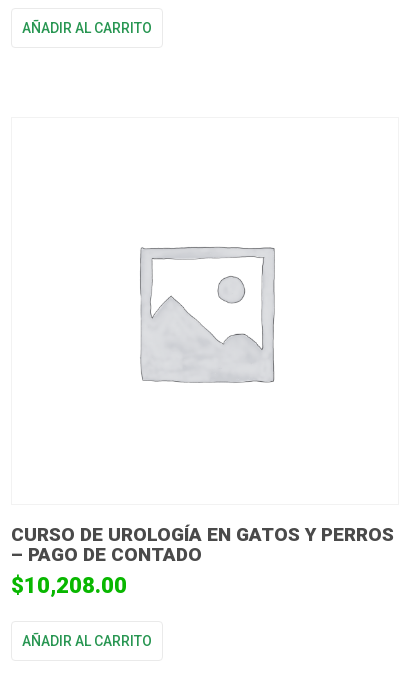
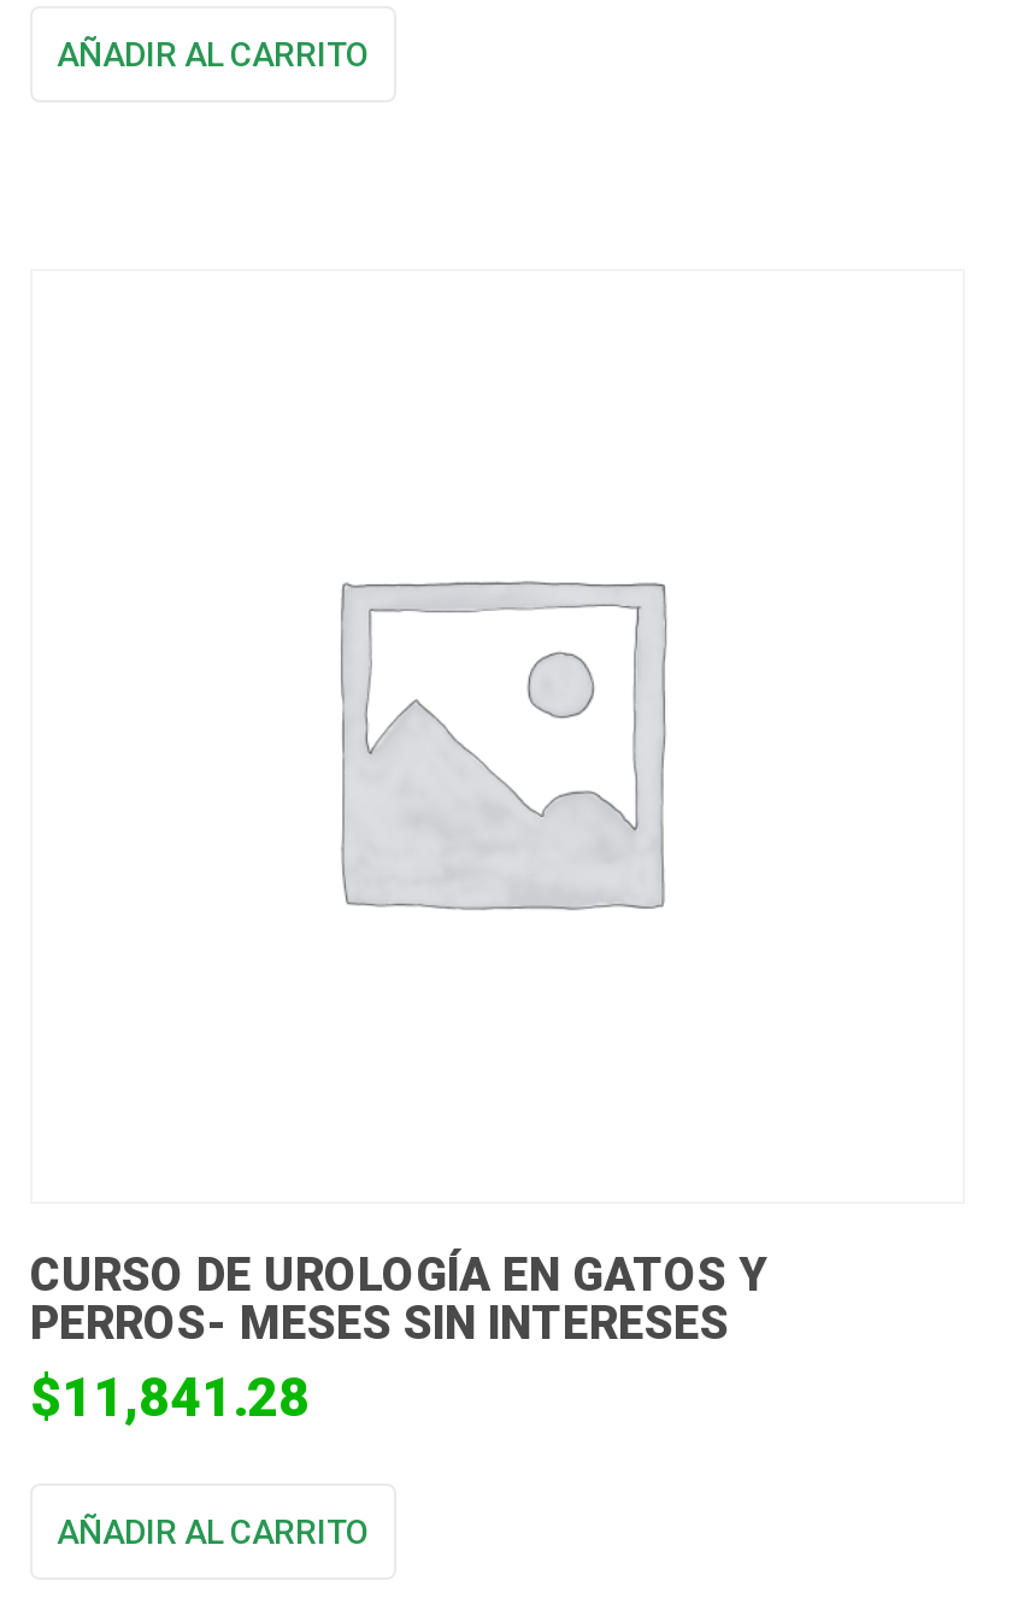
[11,523,394,598] CURSO DE UROLOGÍA EN GATOS Y PERROS | – PAGO DE CONTADO | $10,208.00 -> [30,1248,765,1429] CURSO DE UROLOGÍA EN GATOS Y | PERROS- MESES SIN INTERESES | $11,841.28

